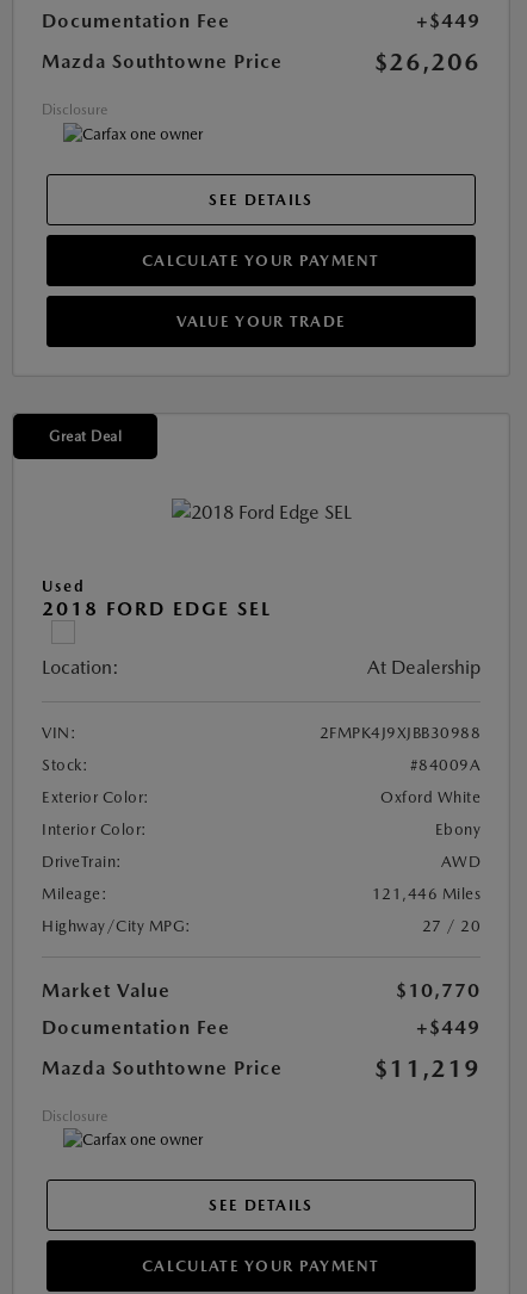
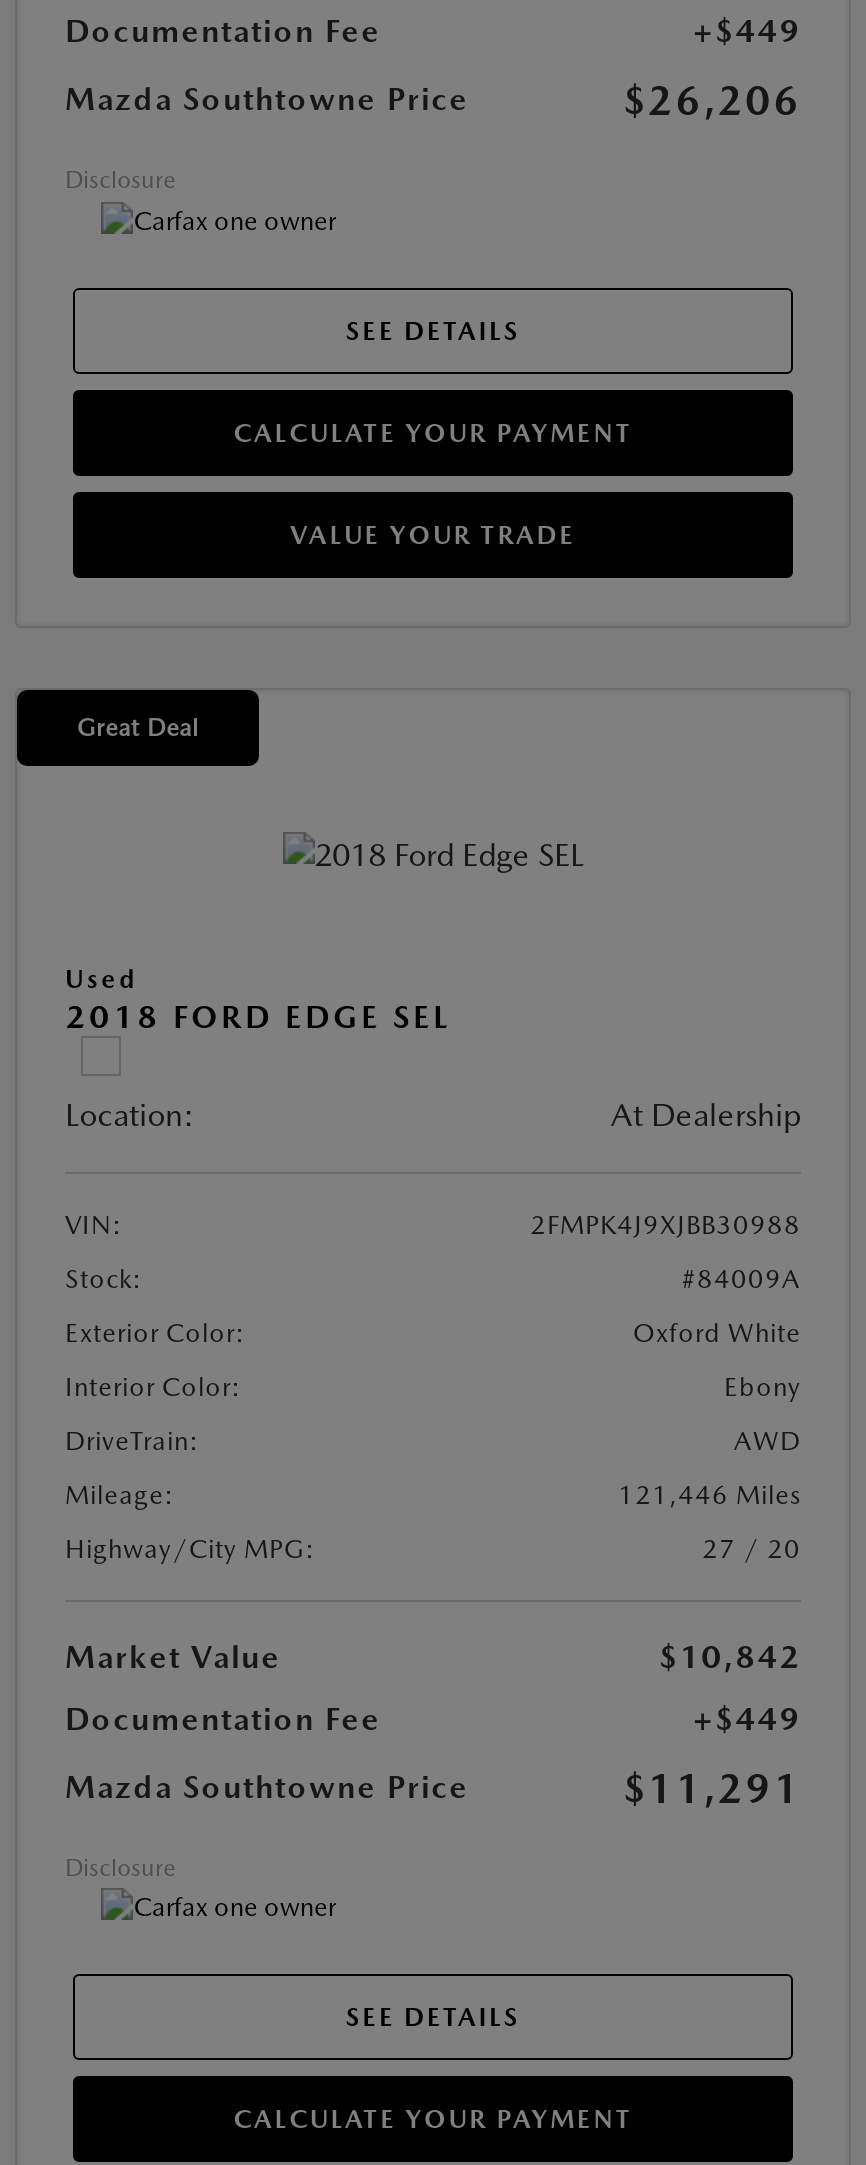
[396,979,480,1002] $10,770 -> [659,1638,801,1676] $10,842
[374,1054,480,1083] $11,219 -> [623,1764,801,1812] $11,291

